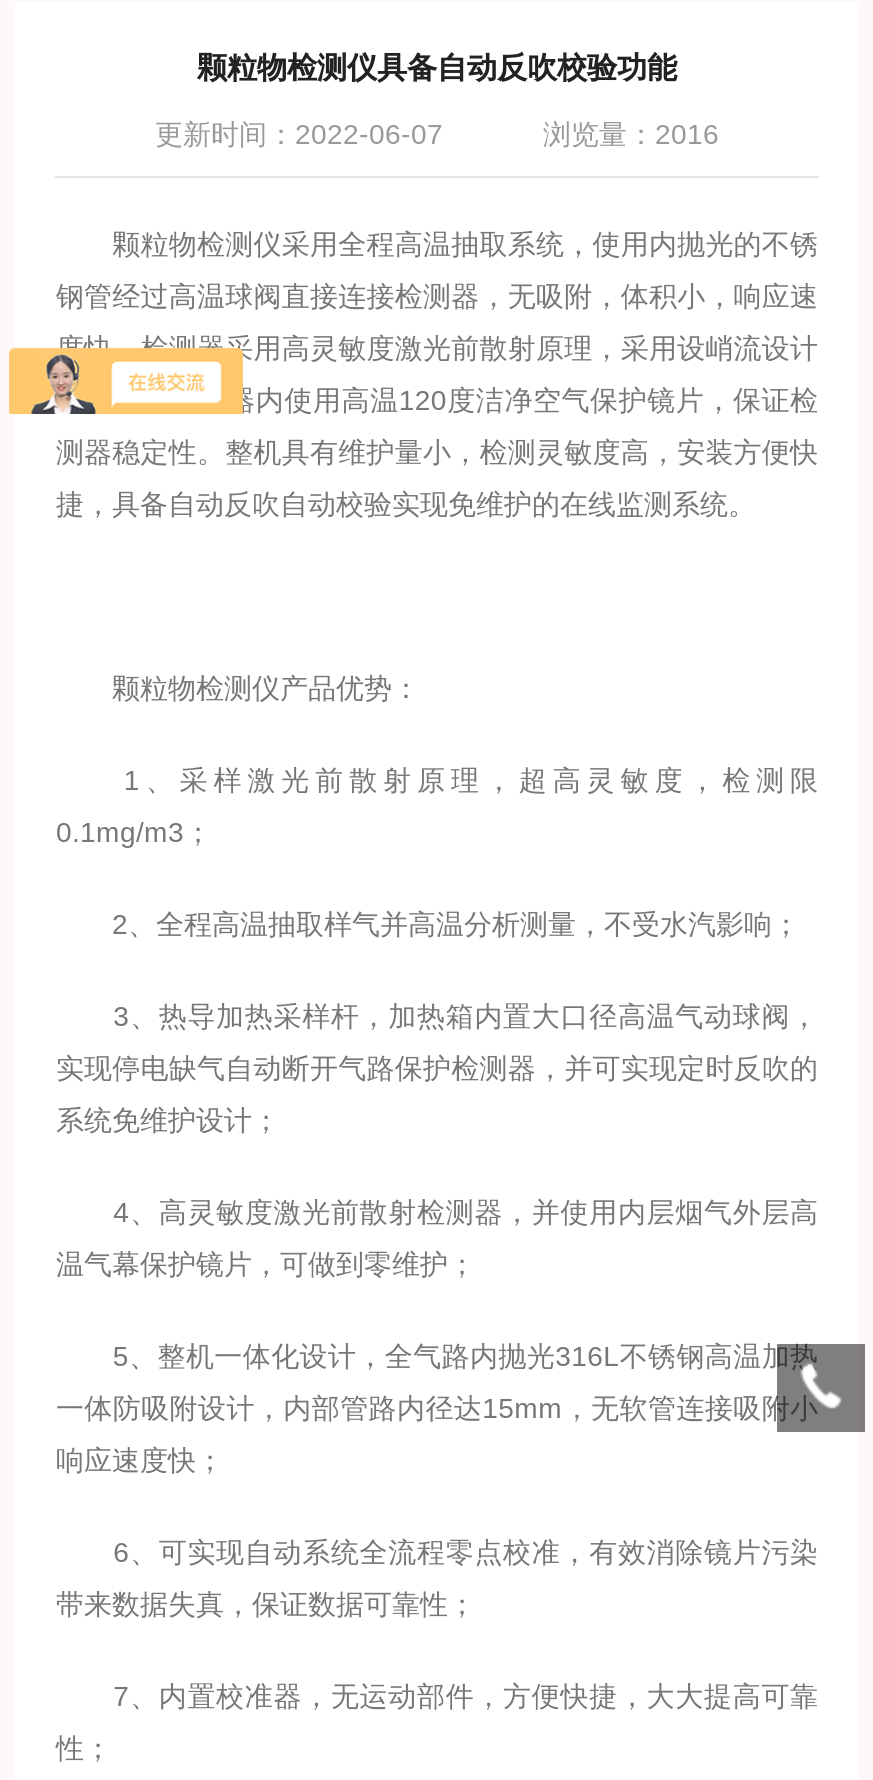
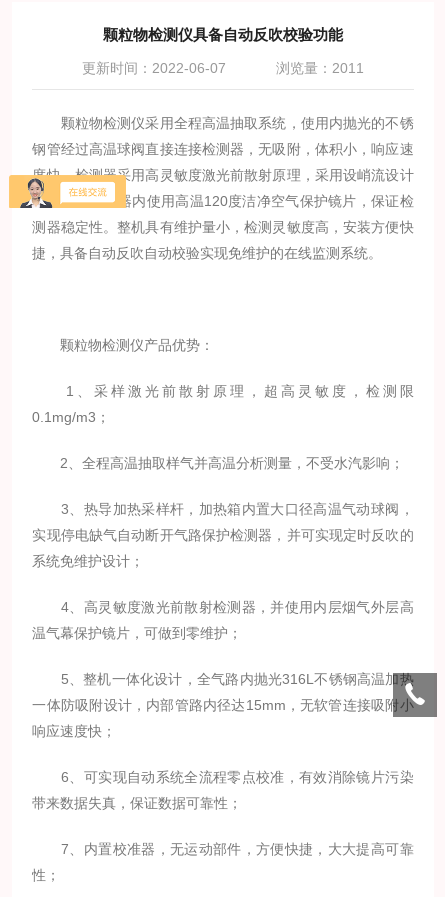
[543,118,719,150] 浏览量：2016 -> [276,60,364,76] 浏览量：2011

